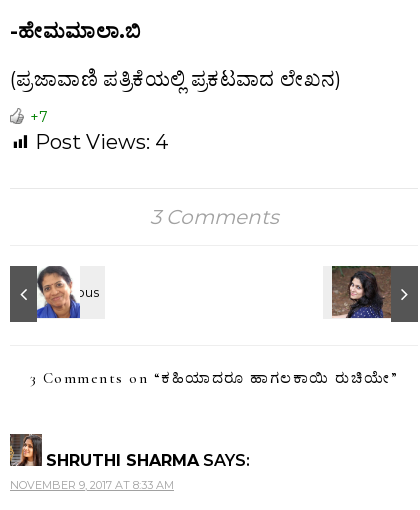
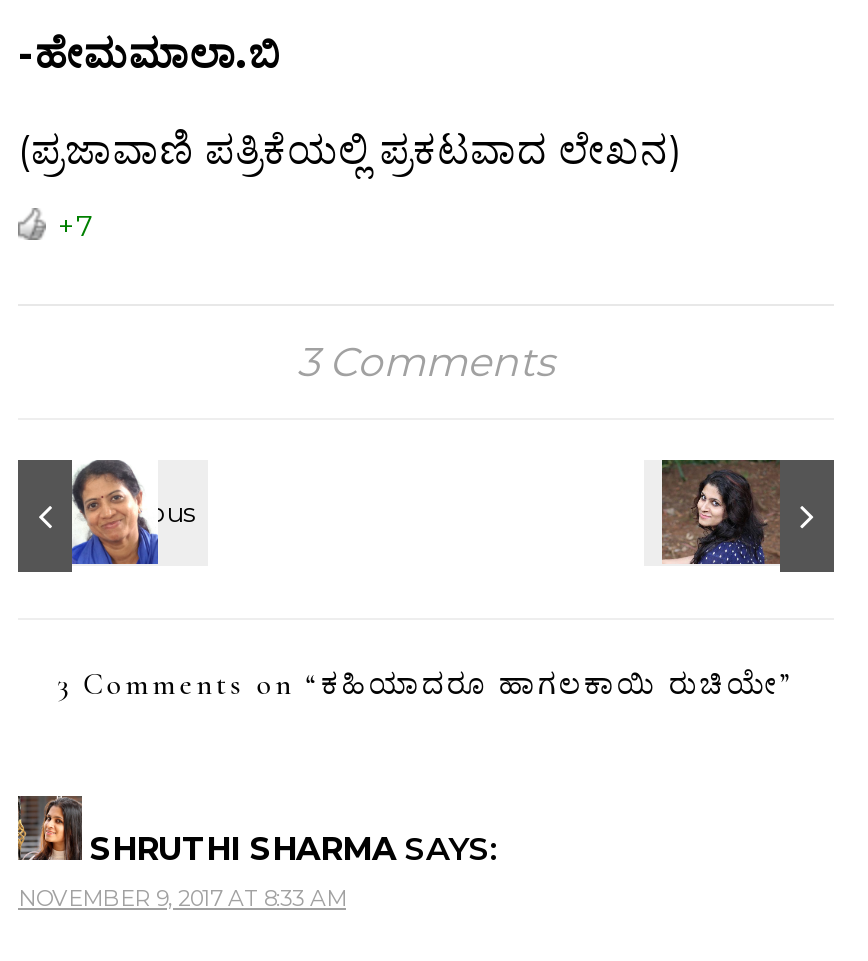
[35,130,169,154] Post Views: 4 -> none

